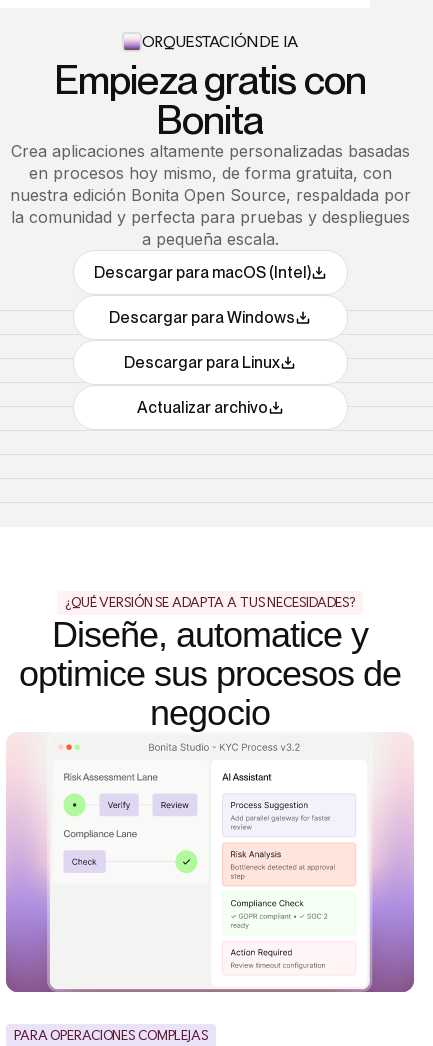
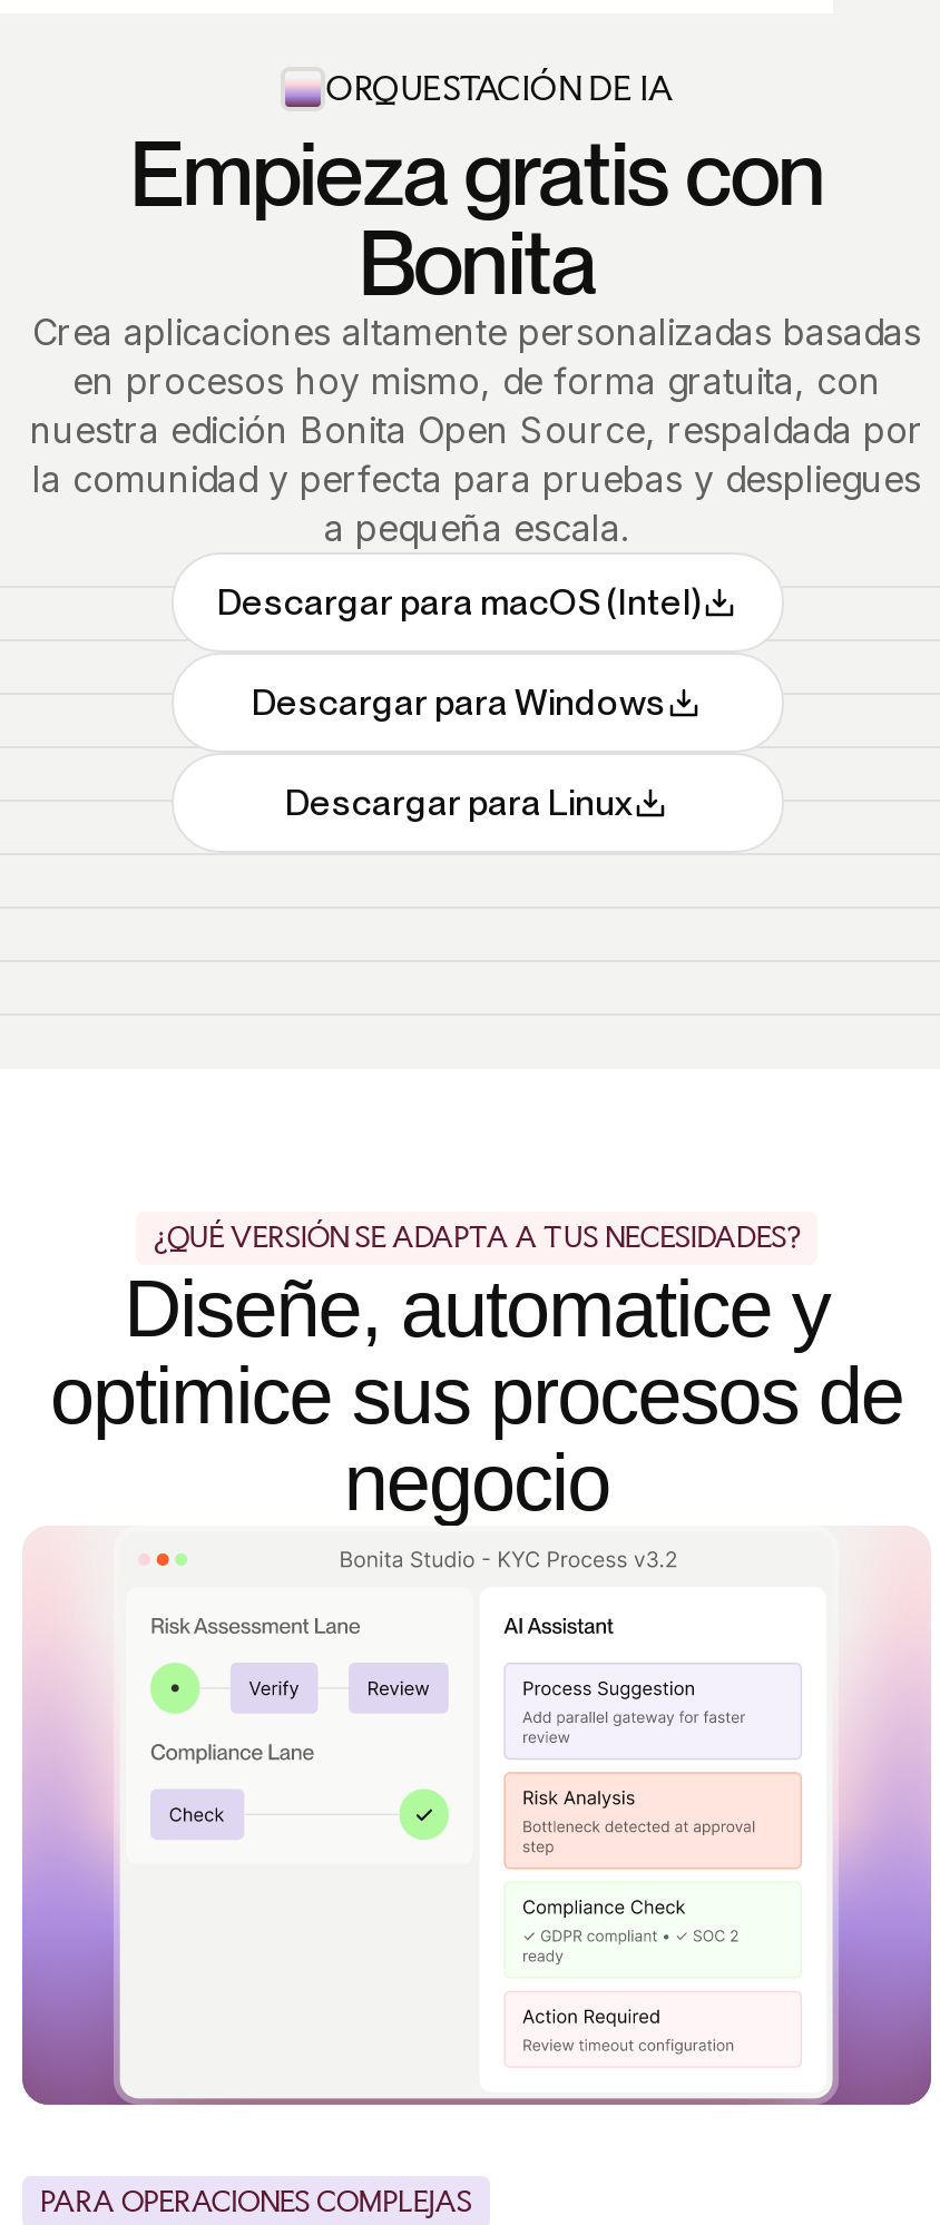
[136,398,267,417] Actualizar archivo -> none

